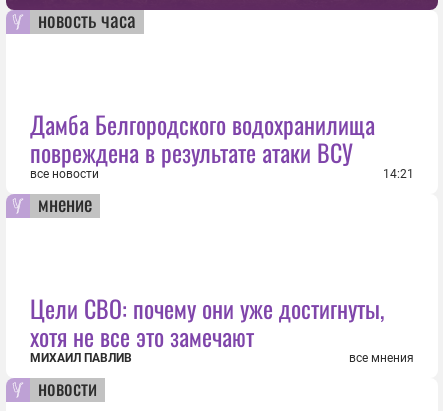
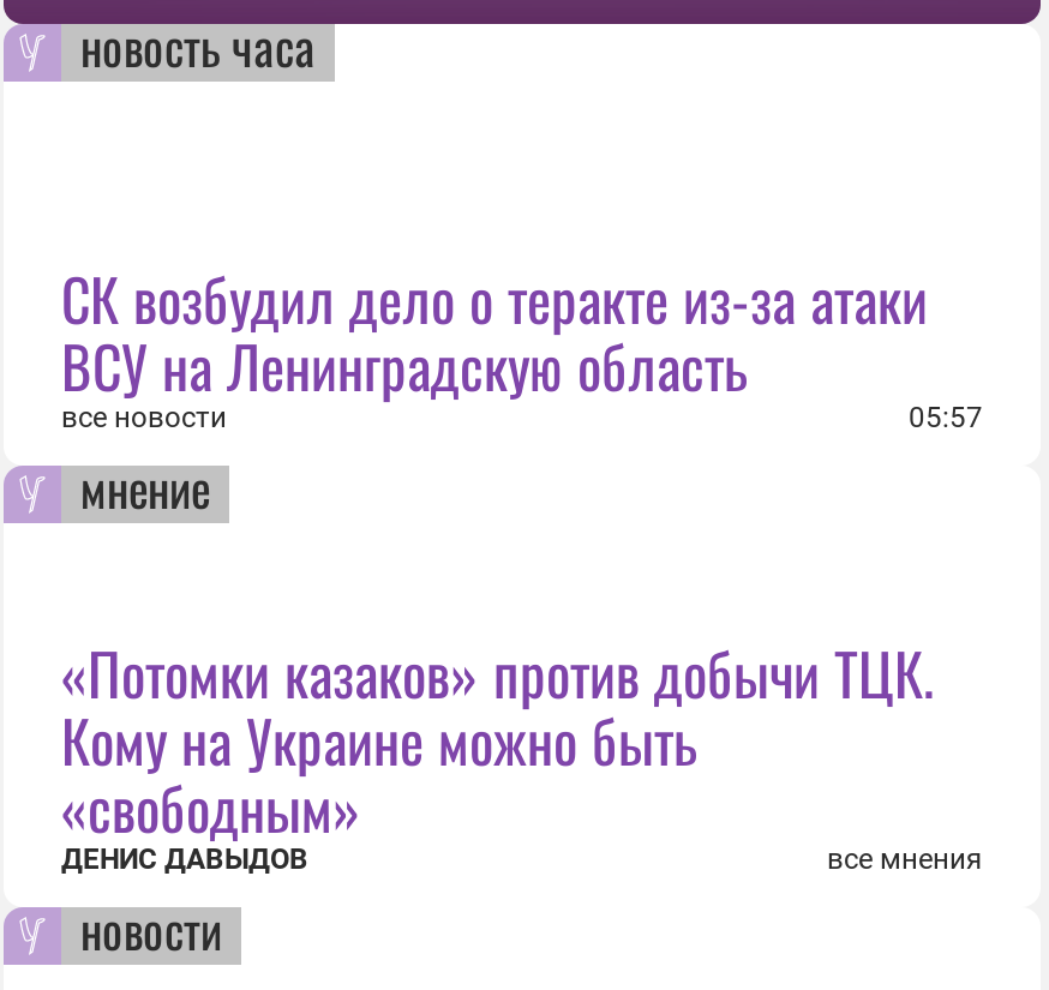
[30,106,375,170] Дамба Белгородского водохранилища | повреждена в результате атаки ВСУ -> [61,254,928,408] СК возбудил дело о теракте из-за атаки | ВСУ на Ленинградскую область
[383,167,414,181] 14:21 -> [909,401,983,434] 05:57
[30,290,384,365] Цели СВО: почему они уже достигнуты, | хотя не все это замечают | МИХАИЛ ПАВЛИВ -> [61,629,935,876] «Потомки казаков» против добычи ТЦК. | Кому на Украине можно быть | «свободным» | ДЕНИС ДАВЫДОВ

